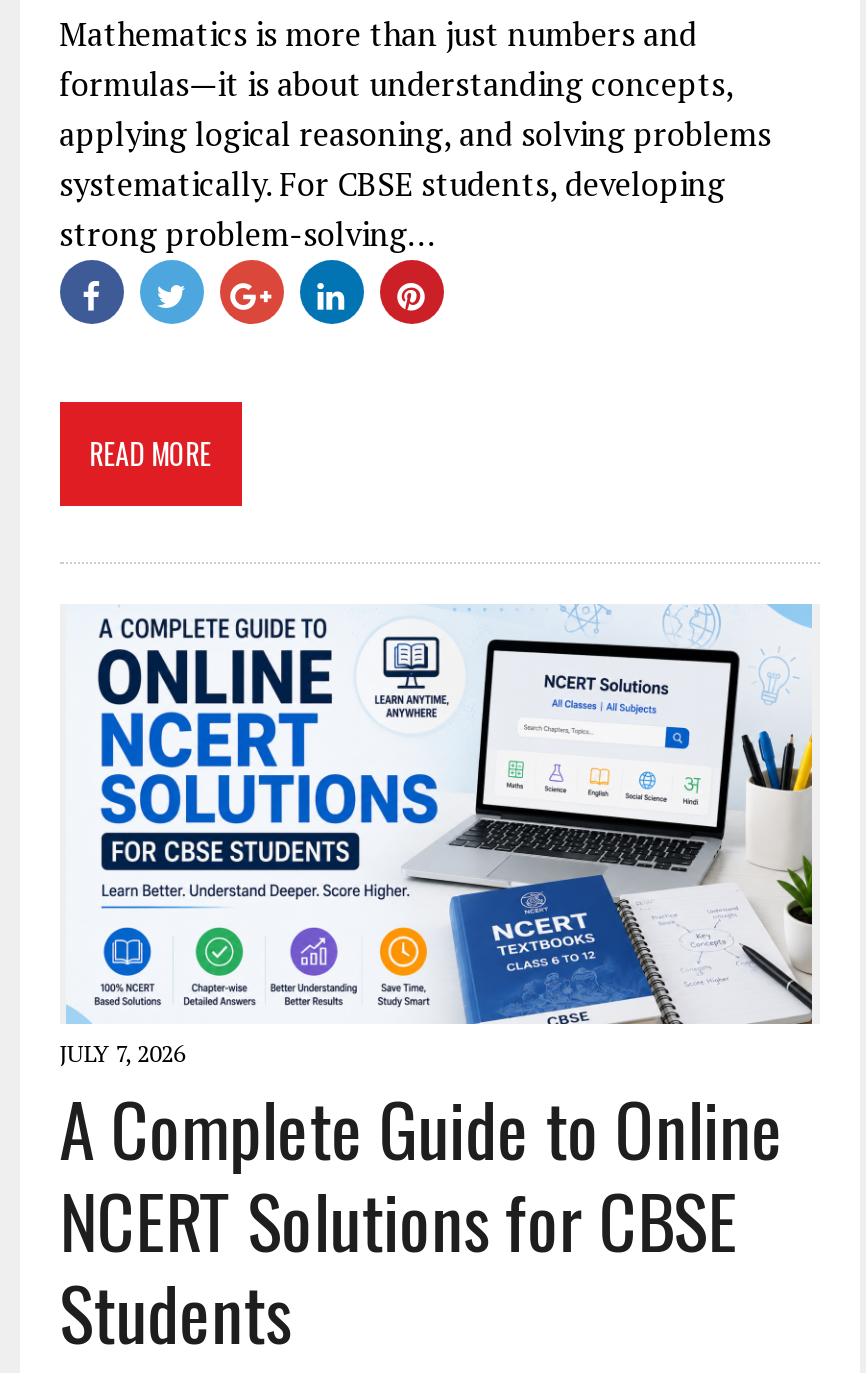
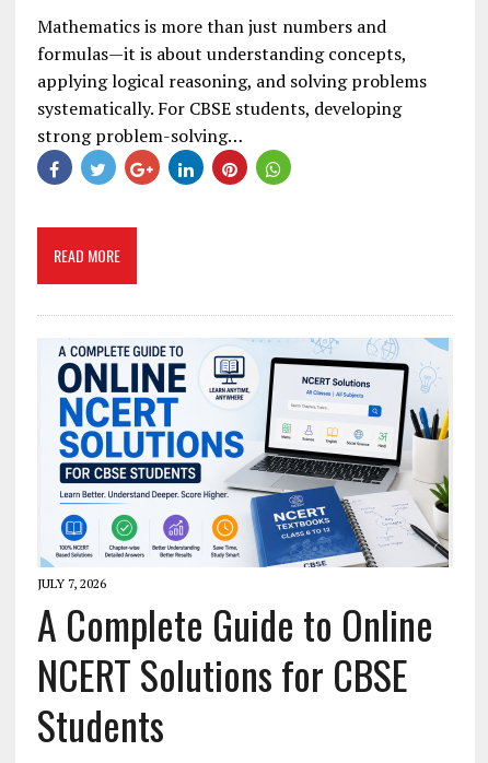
none -> [255,149,292,186] [image]

